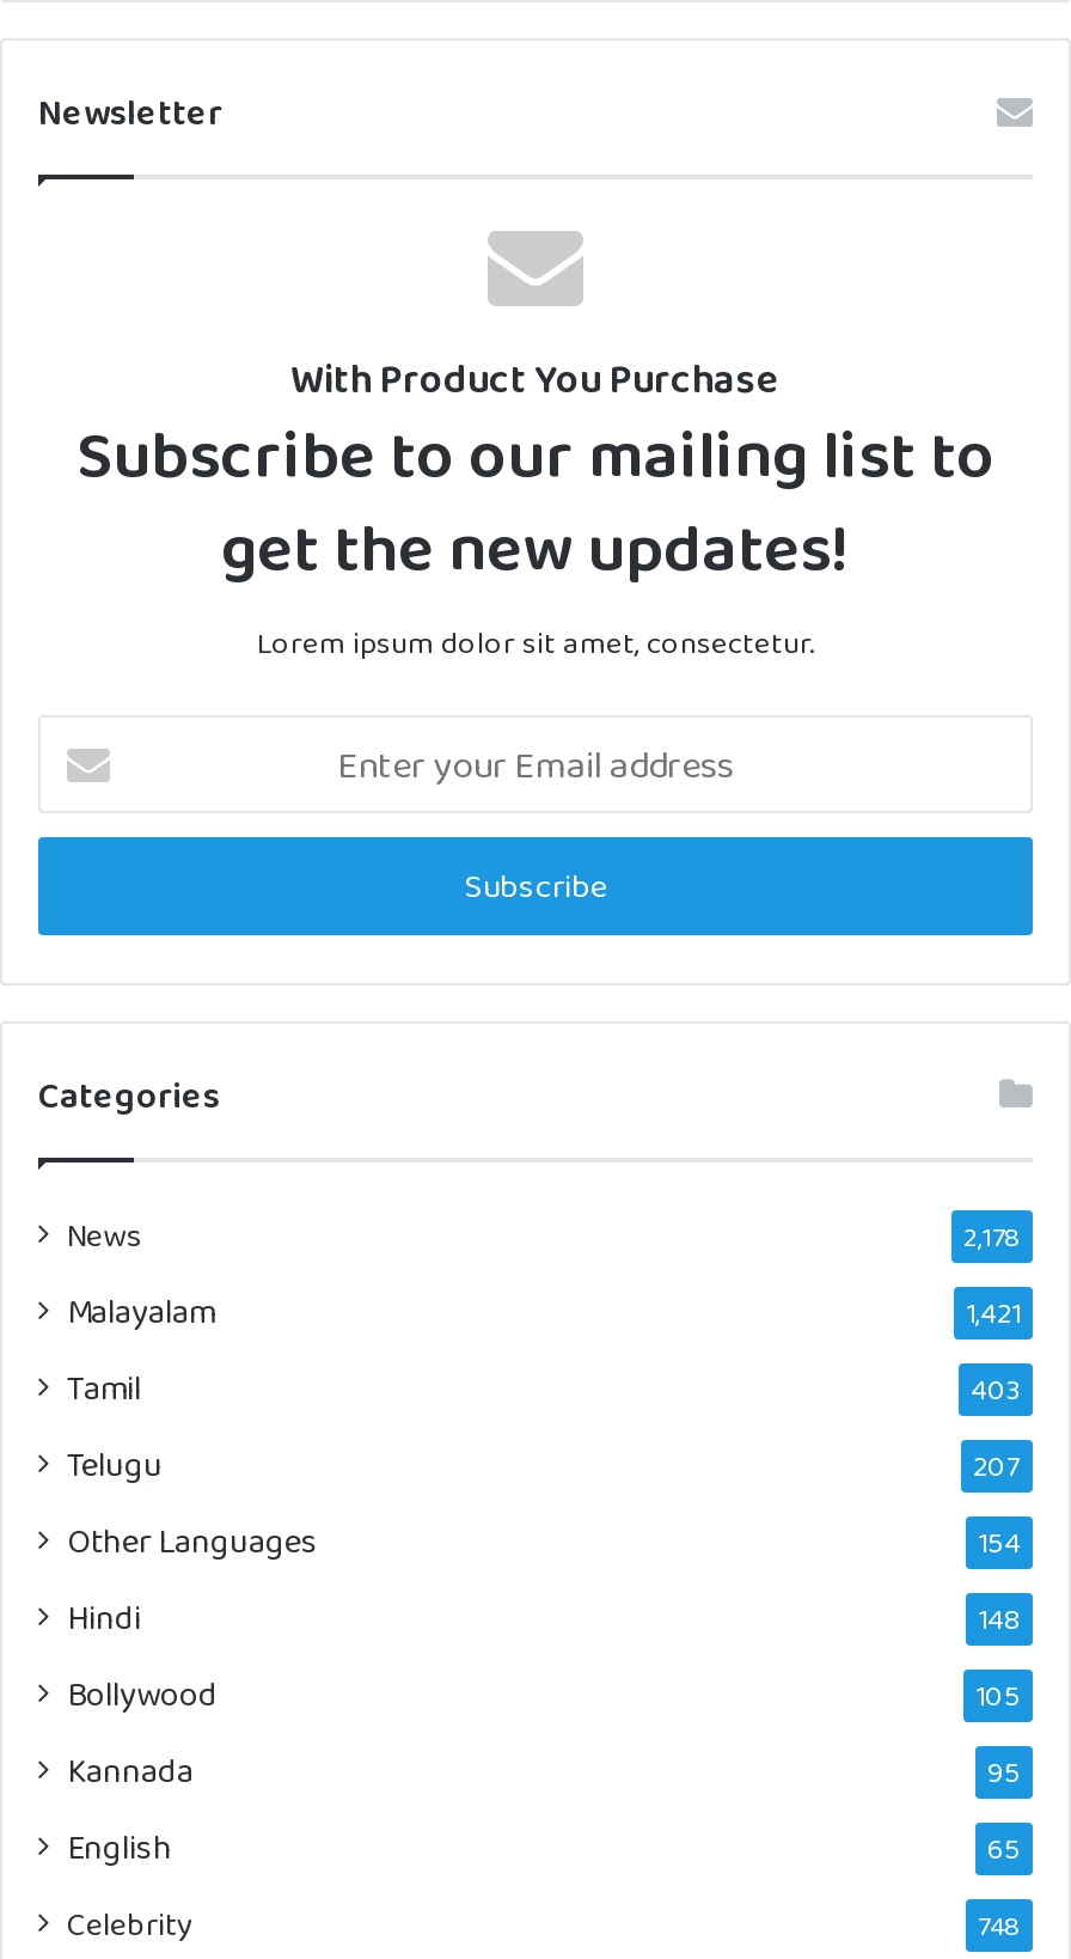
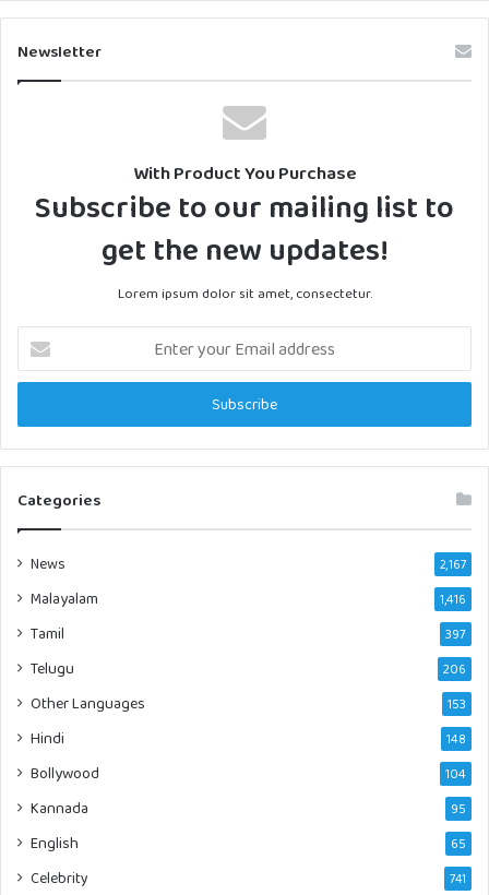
[963,1215,1021,1258] 2,178 -> [440,554,466,574] 2,167
[966,1291,1021,1334] 1,421 -> [440,589,466,609] 1,416
[971,1368,1021,1411] 403 -> [445,624,466,644] 397
[973,1444,1021,1488] 207 -> [443,659,466,679] 206
[978,1521,1021,1564] 154 -> [448,694,466,714] 153
[975,1674,1021,1717] 105 -> [445,764,466,784] 104
[978,1904,1021,1947] 748 -> [450,869,466,888] 741

